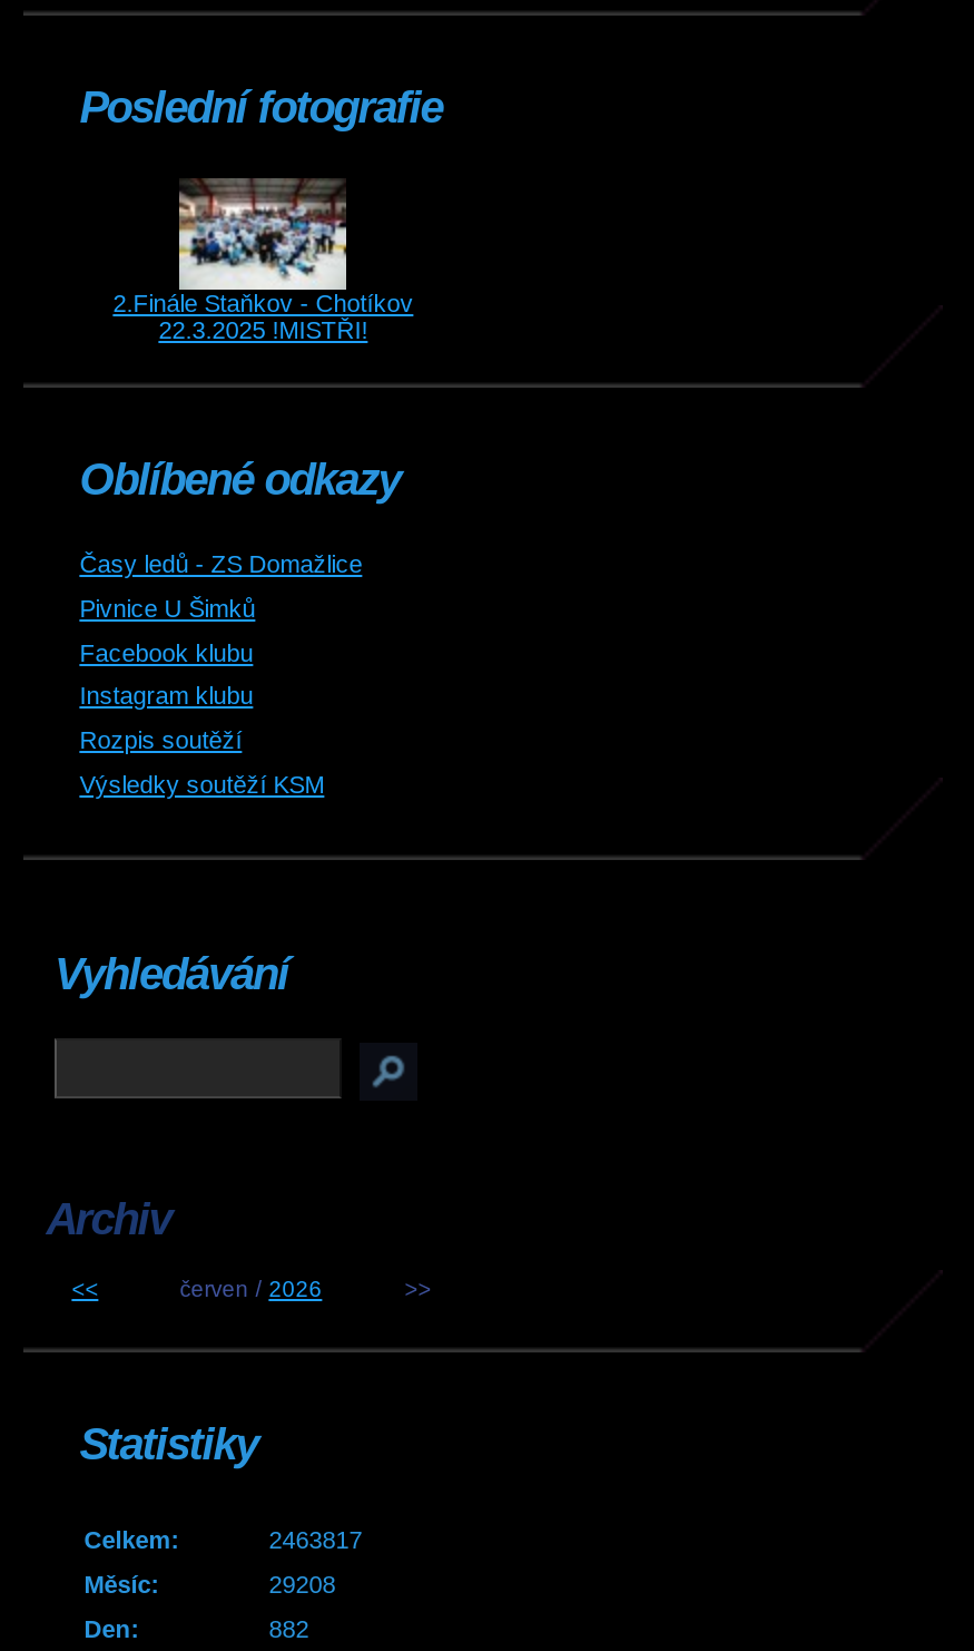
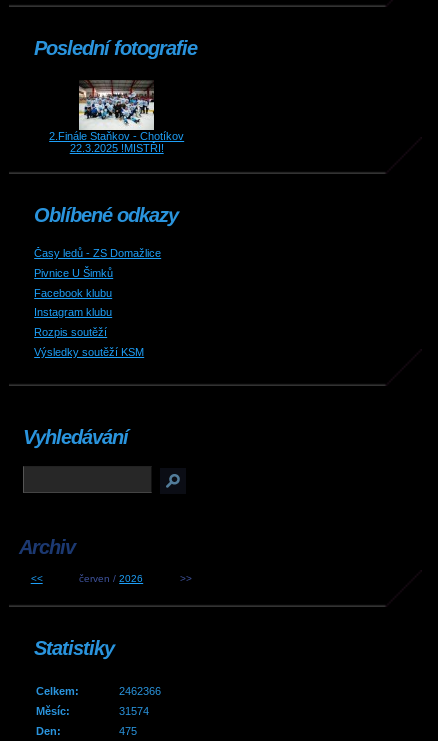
[269,1526,362,1553] 2463817 -> [119,685,161,697] 2462366
[269,1571,336,1597] 29208 -> [119,705,149,717] 31574
[269,1615,309,1642] 882 -> [119,725,137,737] 475

